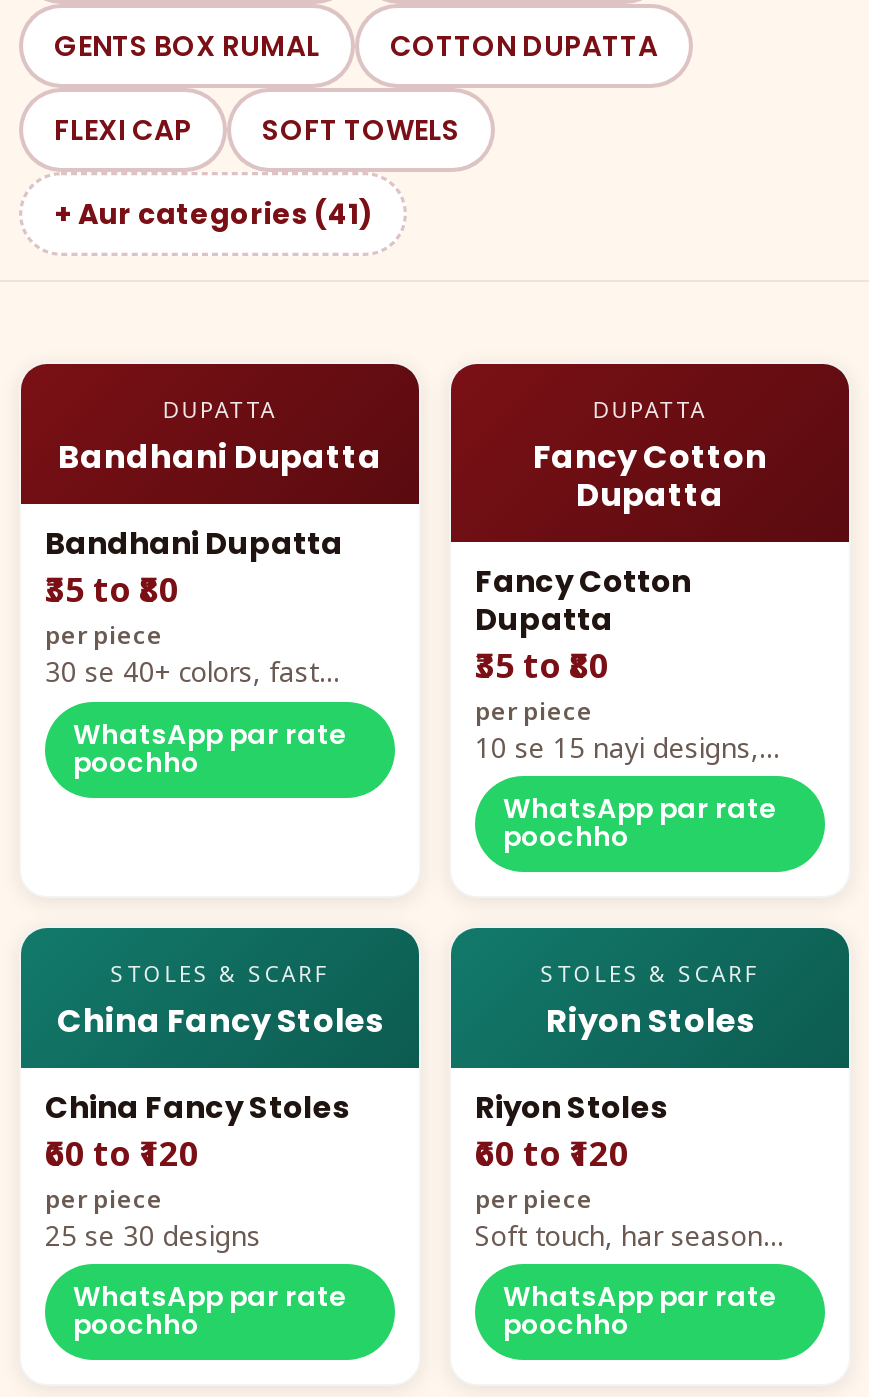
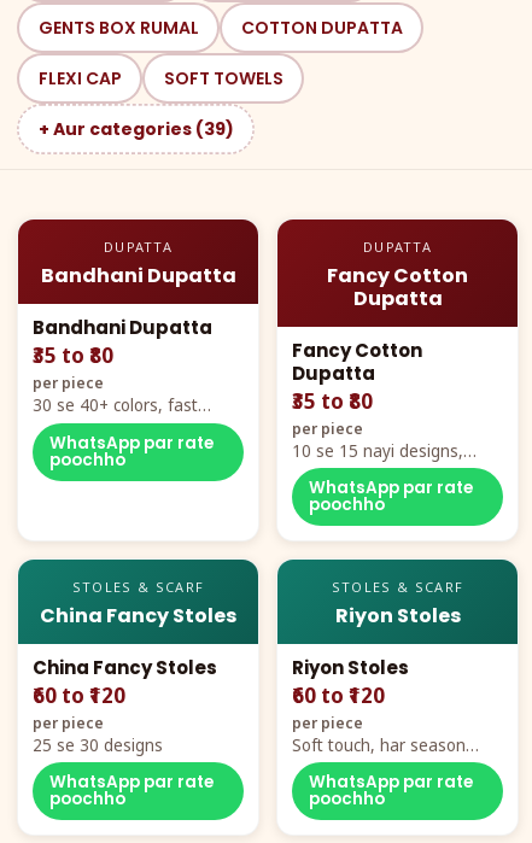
[54,193,372,233] + Aur categories (41) -> [38,116,233,140] + Aur categories (39)

